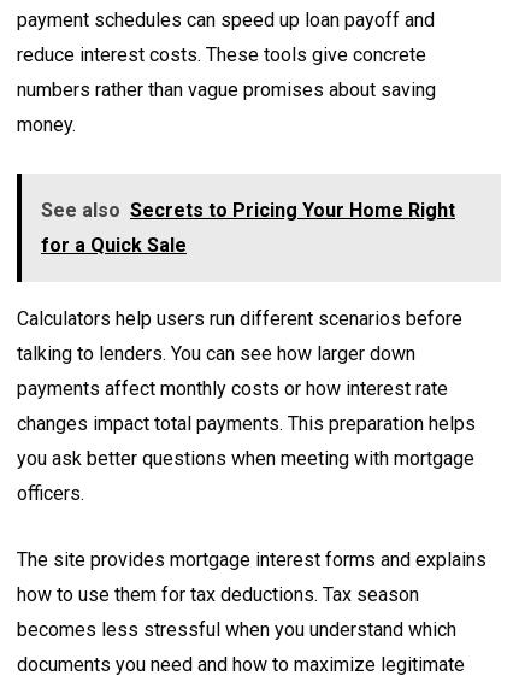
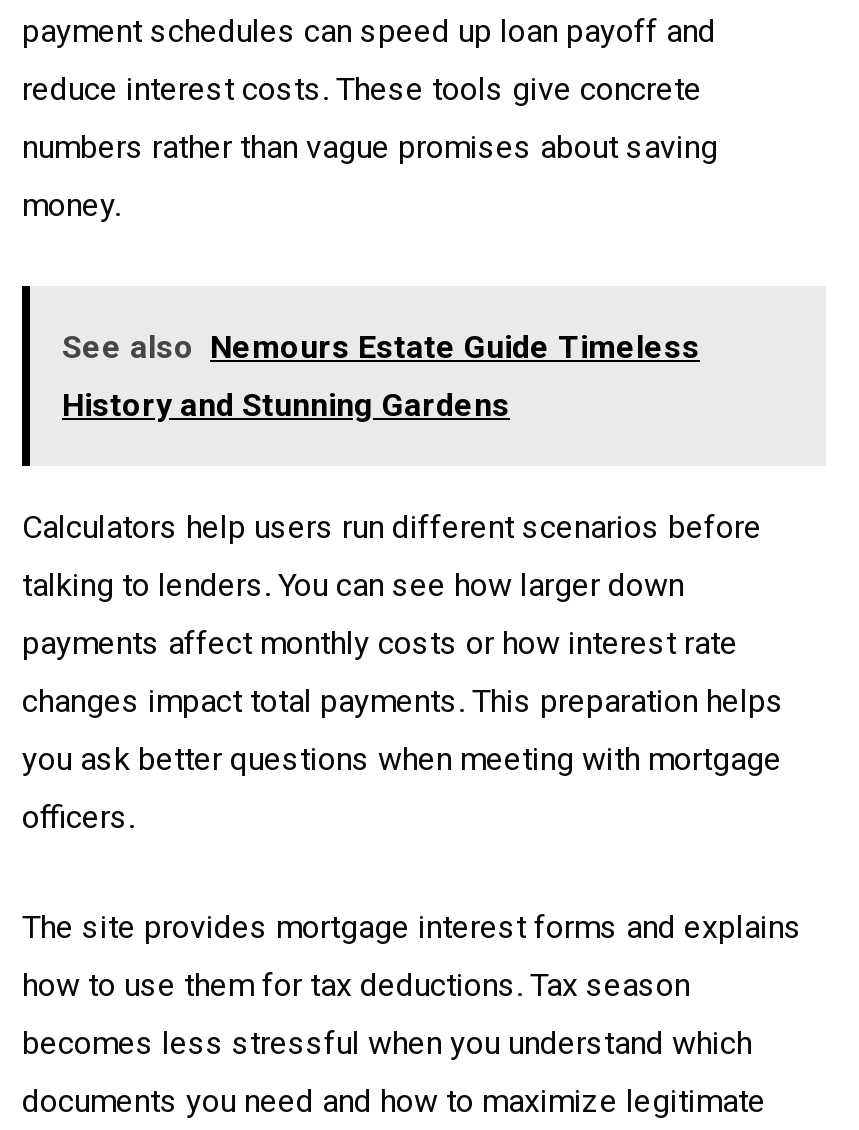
[41,198,455,221] See also Secrets to Pricing Your Home Right -> [62,327,700,365] See also Nemours Estate Guide Timeless
[41,233,187,256] for a Quick Sale -> [62,385,510,423] History and Stunning Gardens

